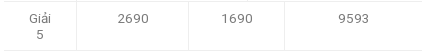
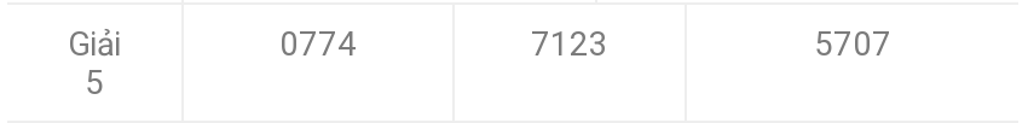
[116,10,148,26] 2690 -> [279,24,357,63] 0774
[220,10,252,26] 1690 -> [531,24,608,63] 7123
[337,10,369,26] 9593 -> [814,24,891,63] 5707

